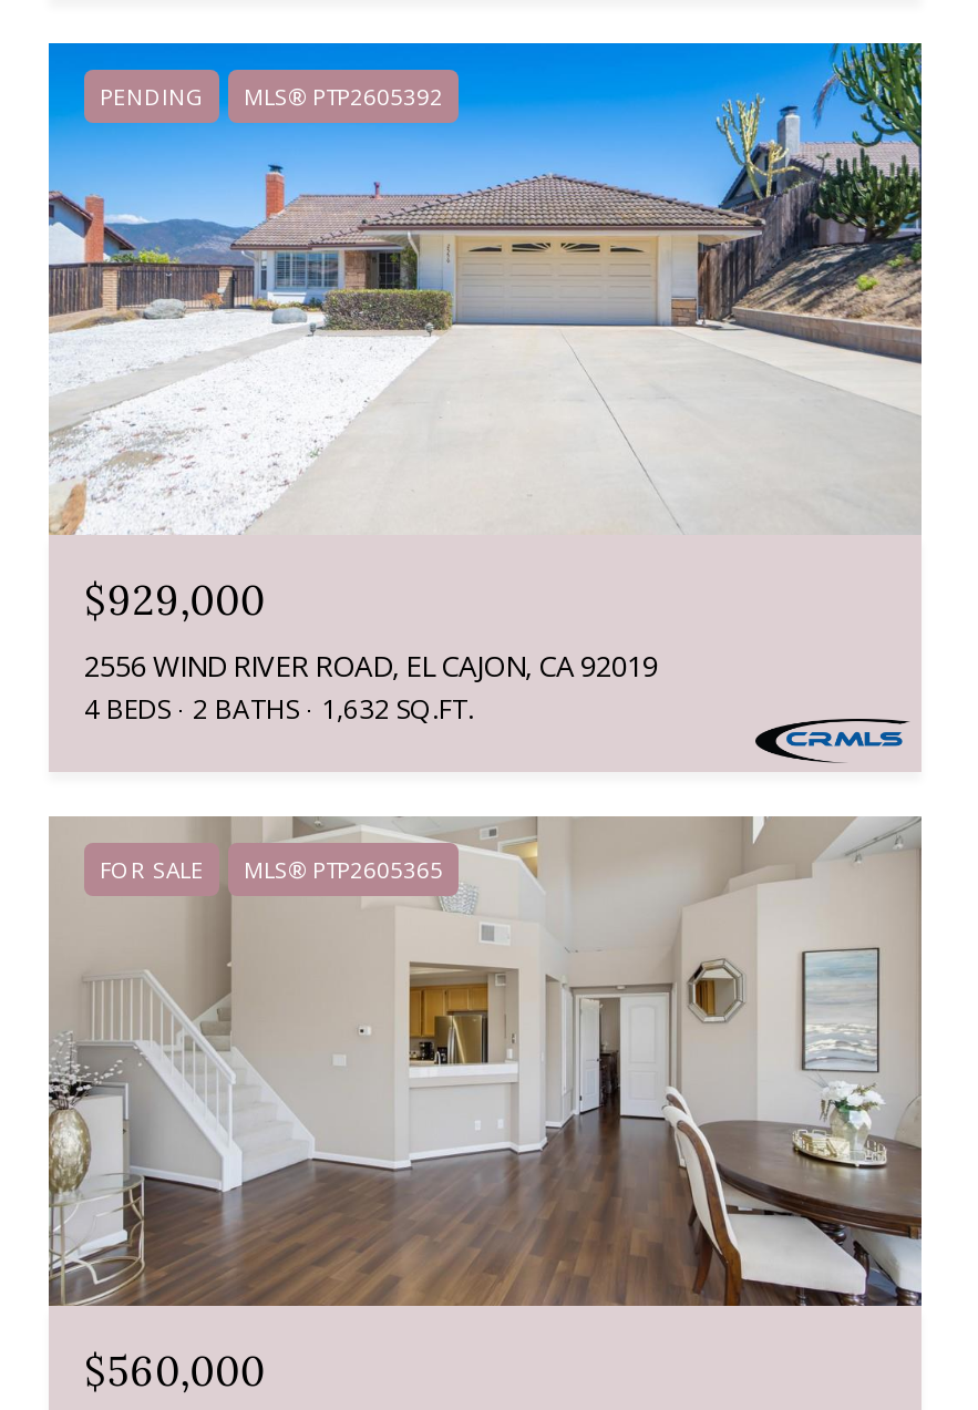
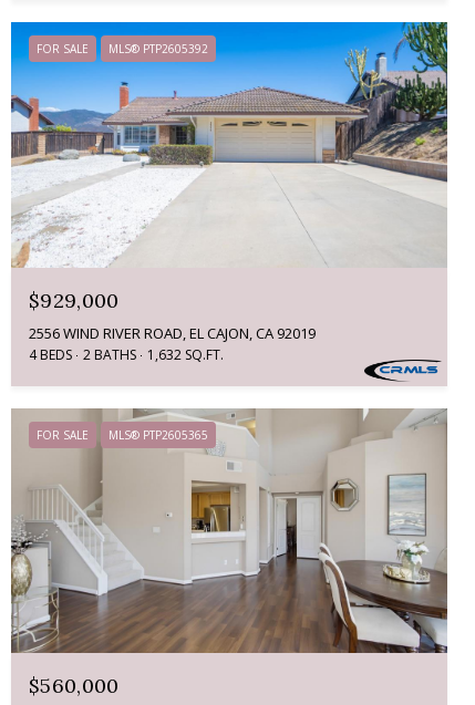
[100,81,204,112] PENDING -> [37,41,89,56] FOR SALE

